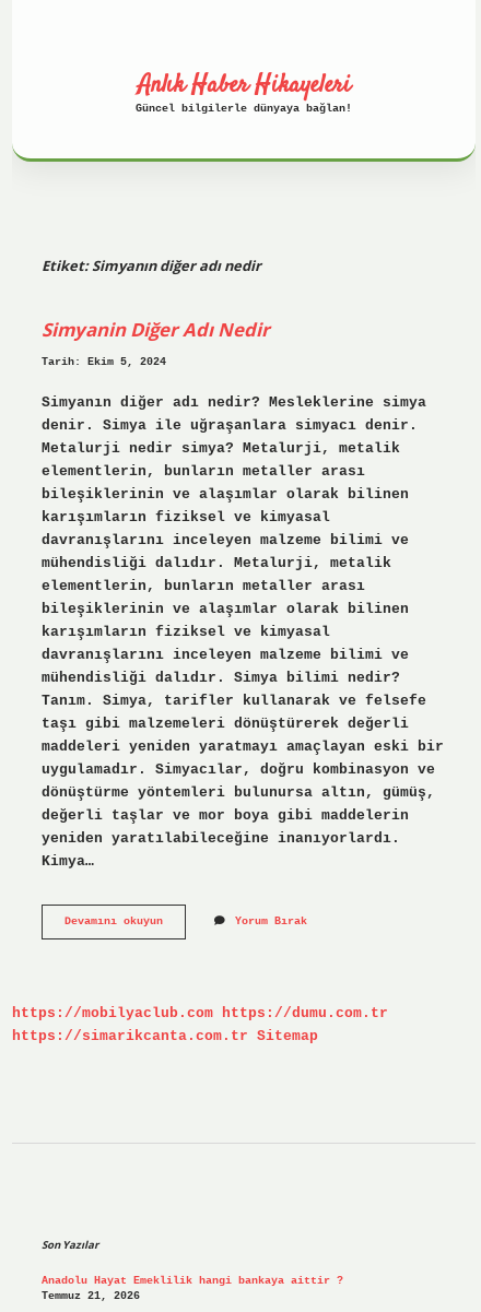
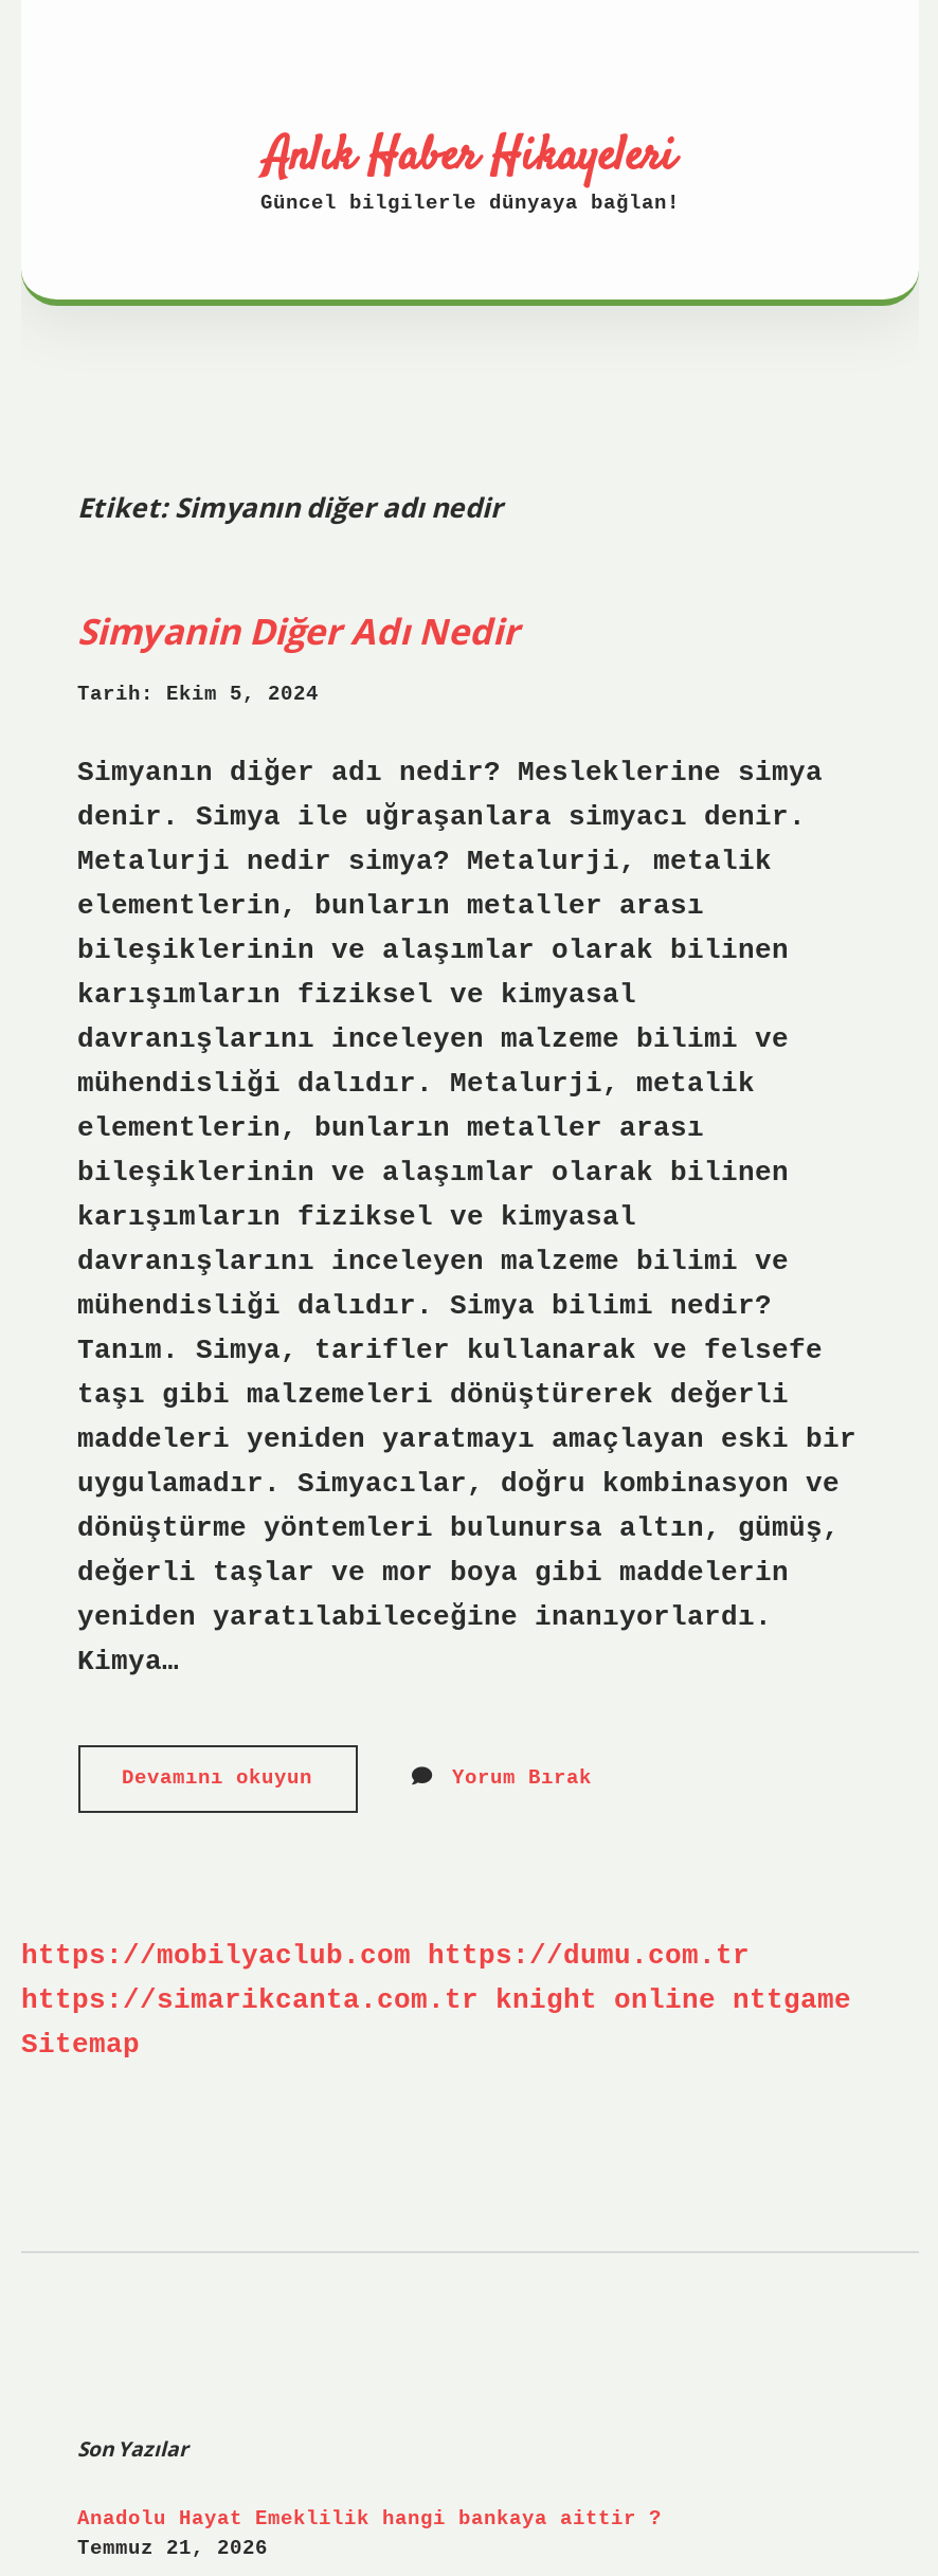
[12,1028,318,1045] https://simarikcanta.com.tr Sitemap -> [21,1985,851,2061] https://simarikcanta.com.tr knight online nttgame | Sitemap

